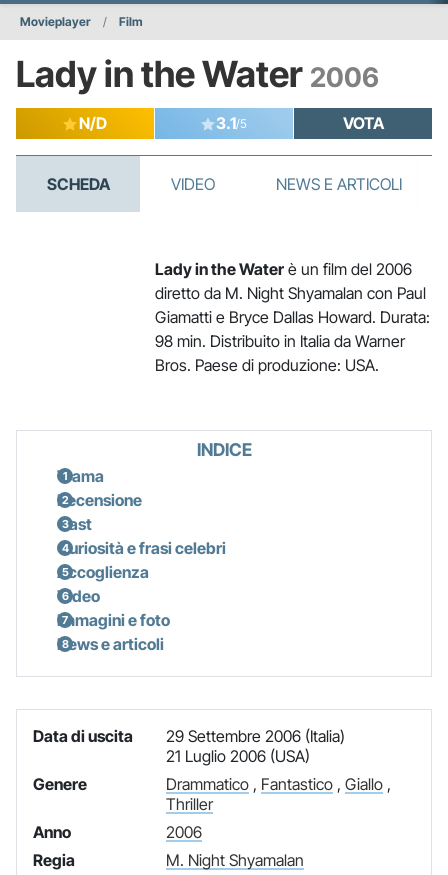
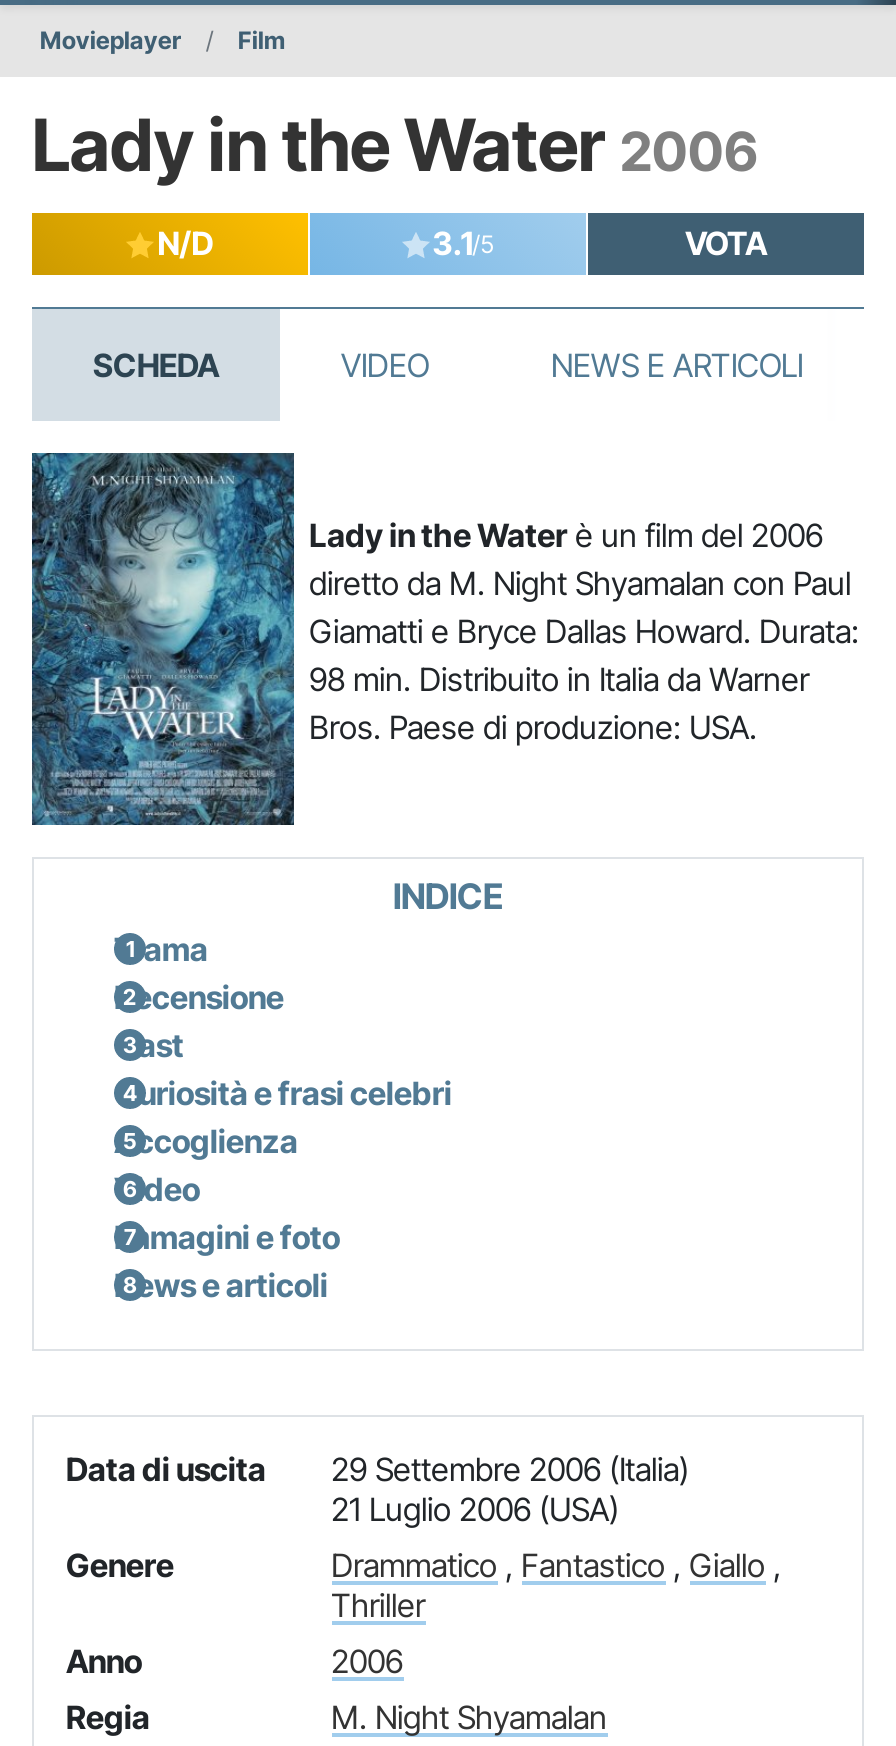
none -> [30,451,296,827] [image]

